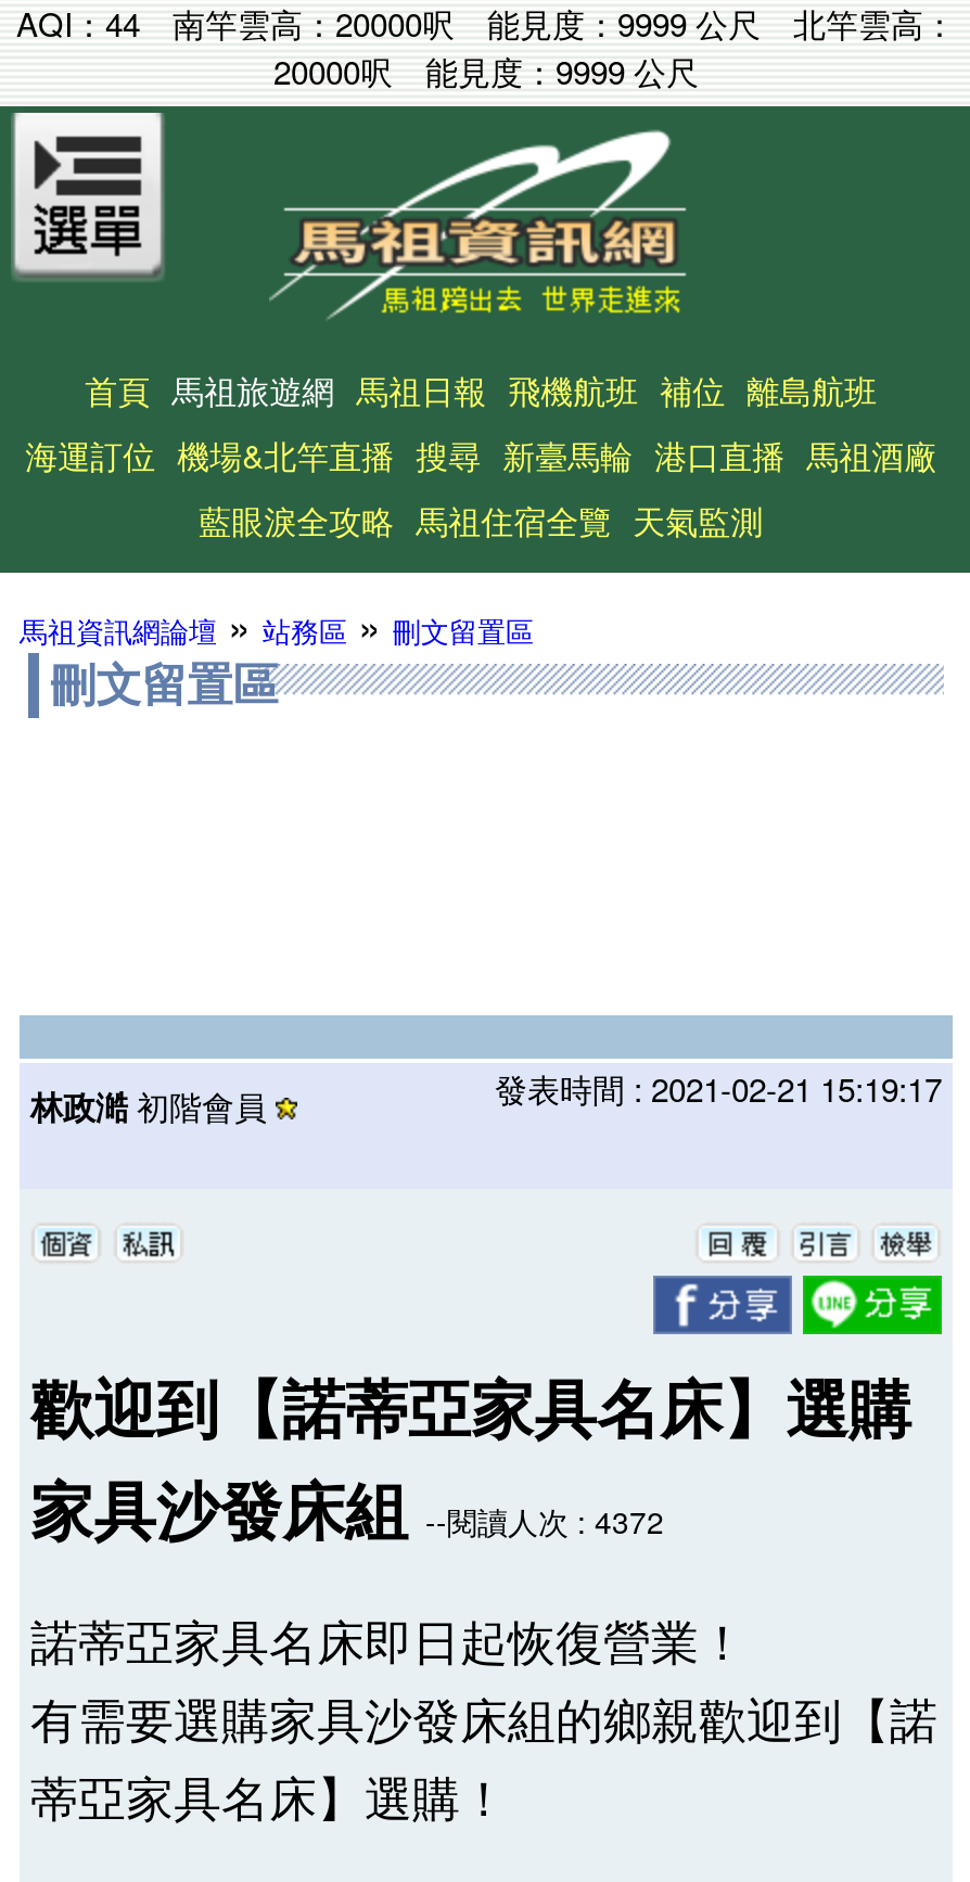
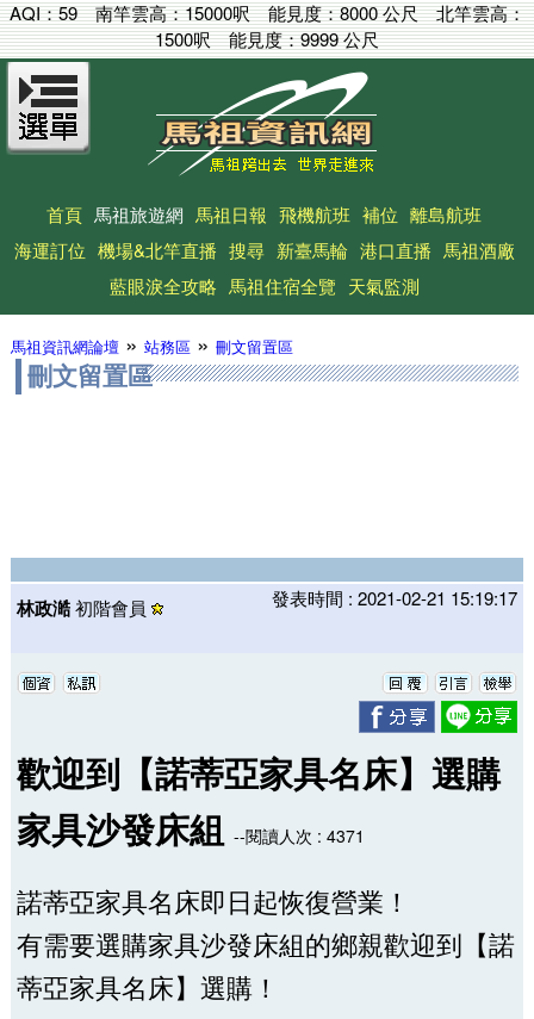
[16,0,140,46] AQI：44 -> [9,0,77,25] AQI：59
[173,0,956,46] 南竿雲高：20000呎能見度：9999 公尺北竿雲高： -> [95,0,525,25] 南竿雲高：15000呎能見度：8000 公尺北竿雲高：
[273,48,699,93] 20000呎能見度：9999 公尺 -> [155,26,379,51] 1500呎能見度：9999 公尺
[30,1462,664,1553] 家具沙發床組--閱讀人次 : 4372 -> [17,803,365,853] 家具沙發床組--閱讀人次 : 4371

